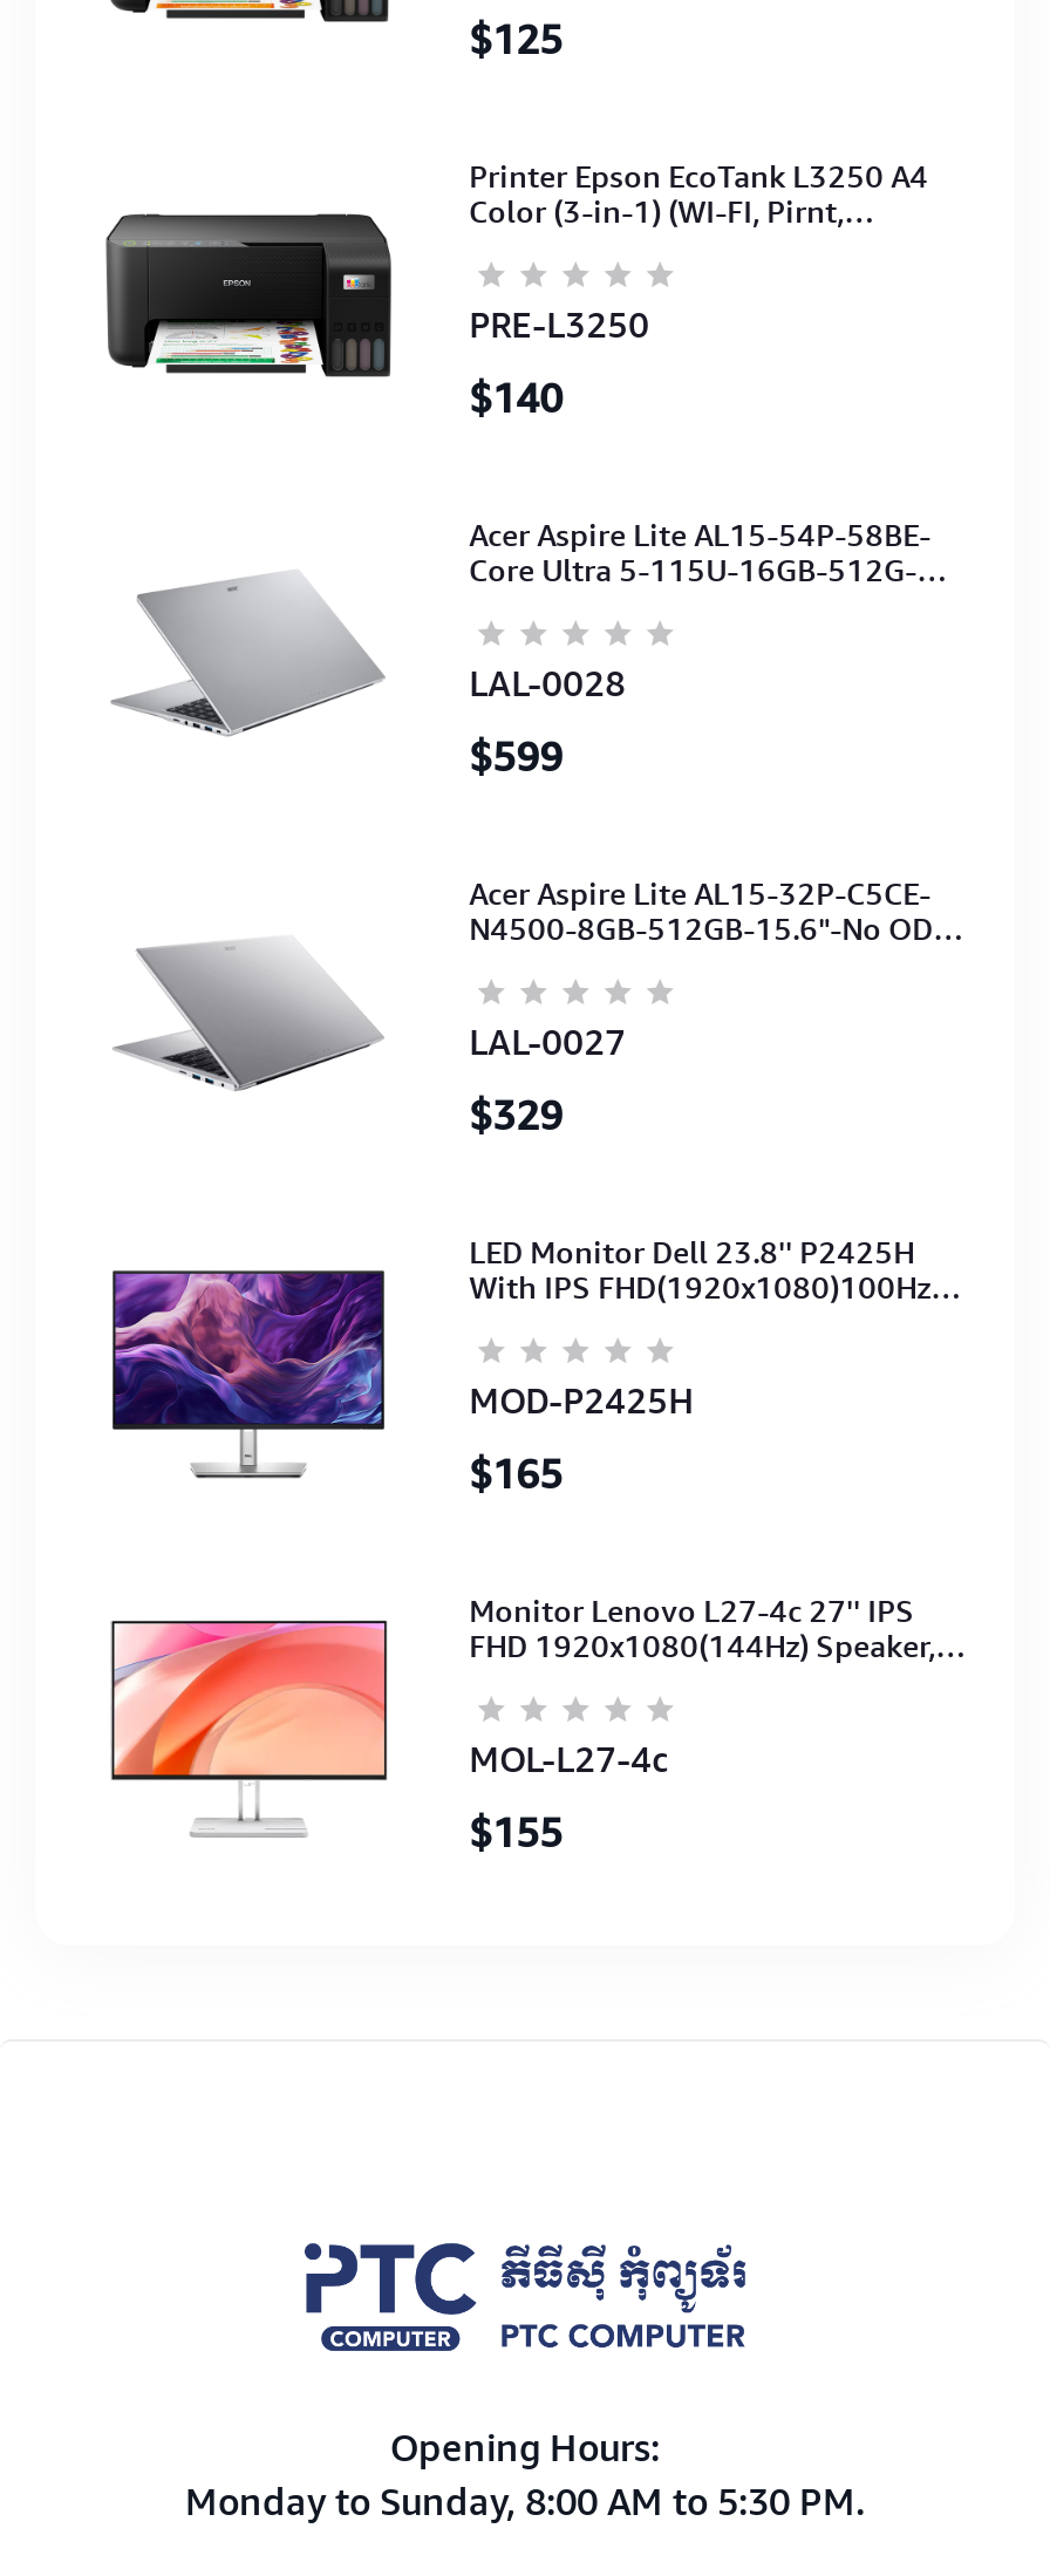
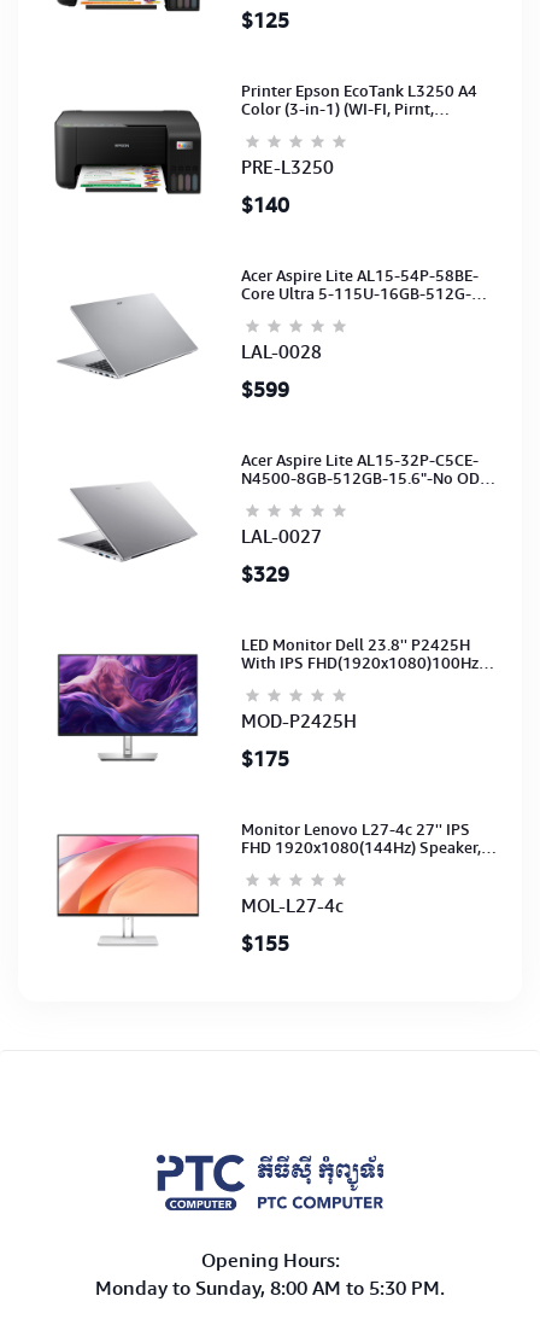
[469,1449,563,1500] $165 -> [241,746,290,772] $175

